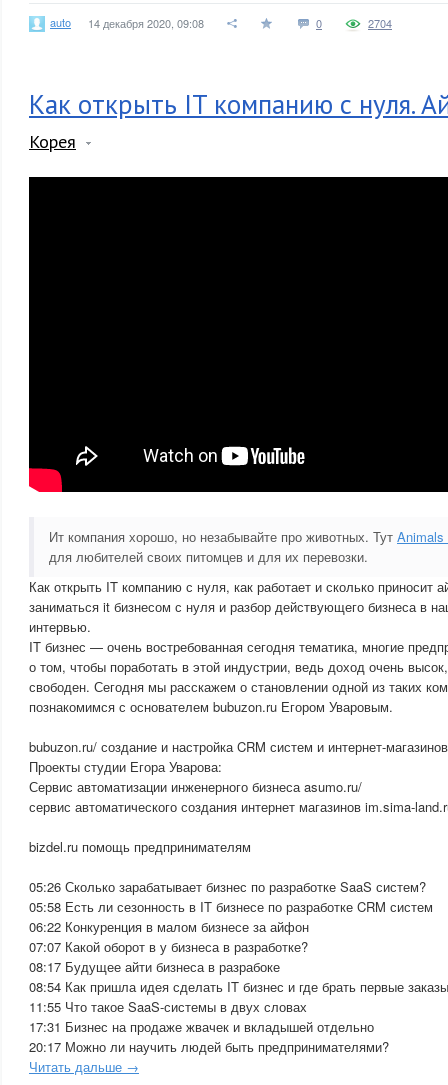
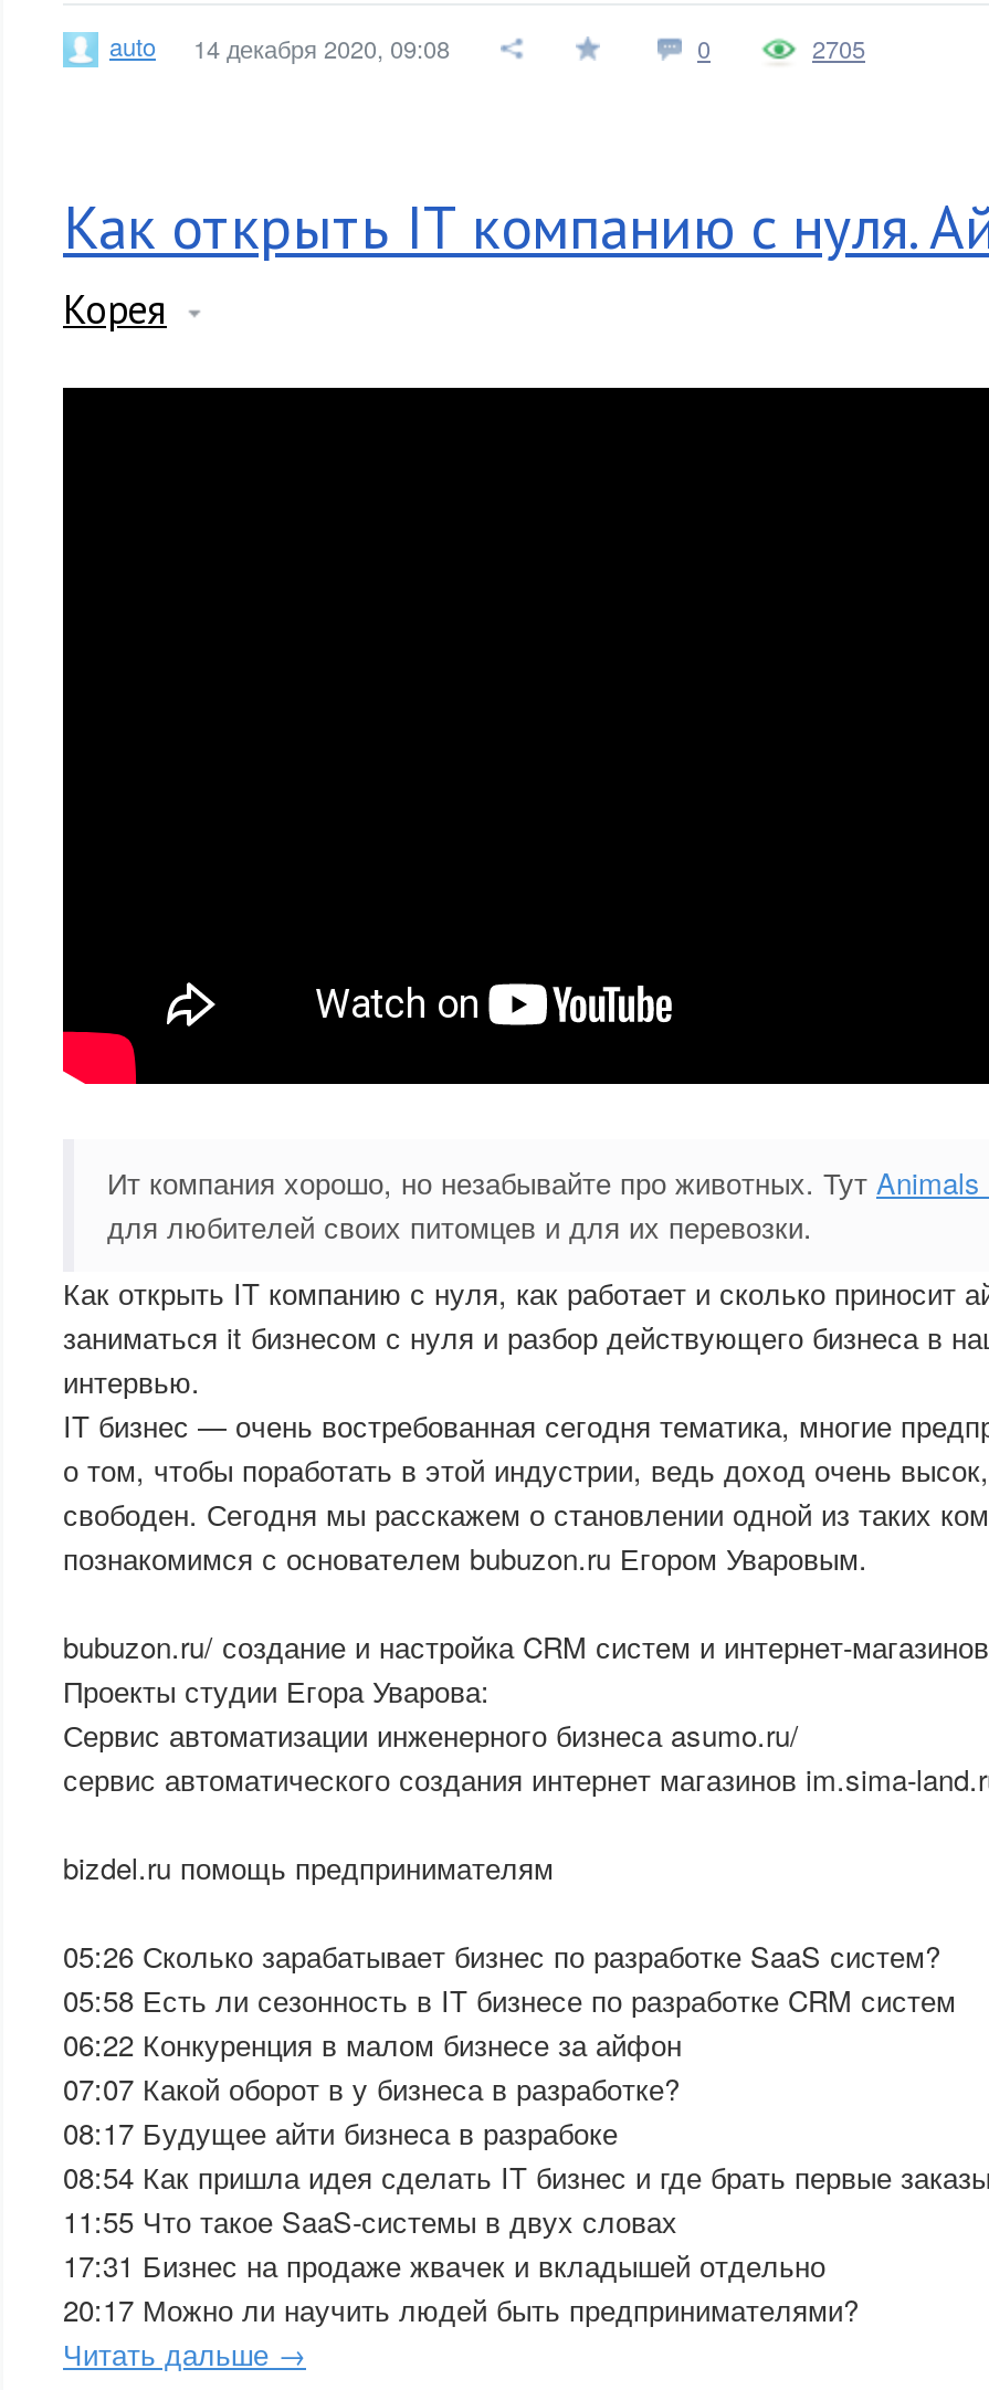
[368,15,392,31] 2704 -> [812,30,865,65] 2705

